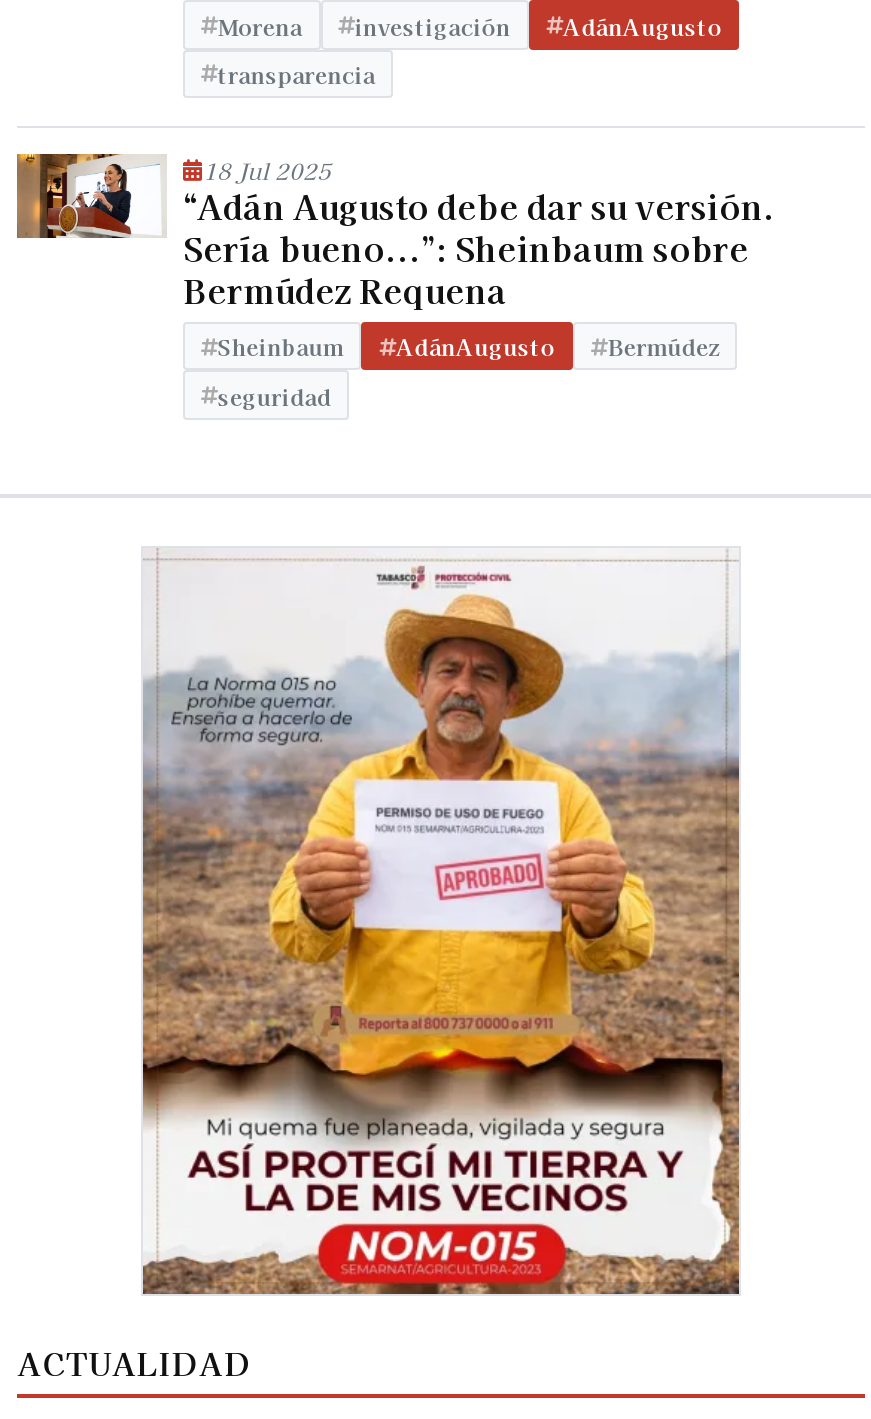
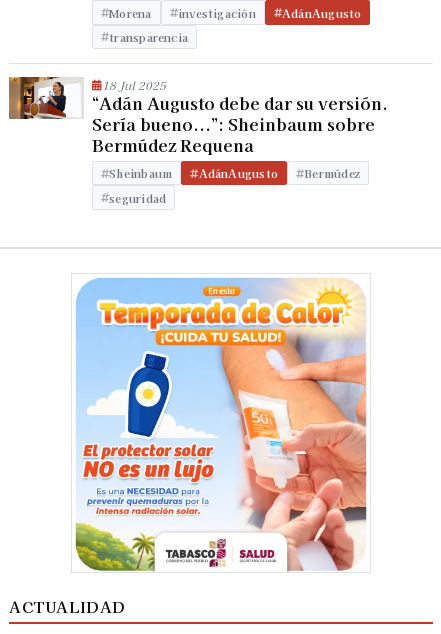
[141,550,741,1296] [image] -> [72,275,370,572] [image]

